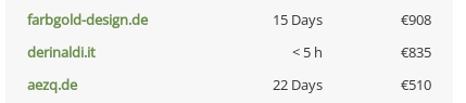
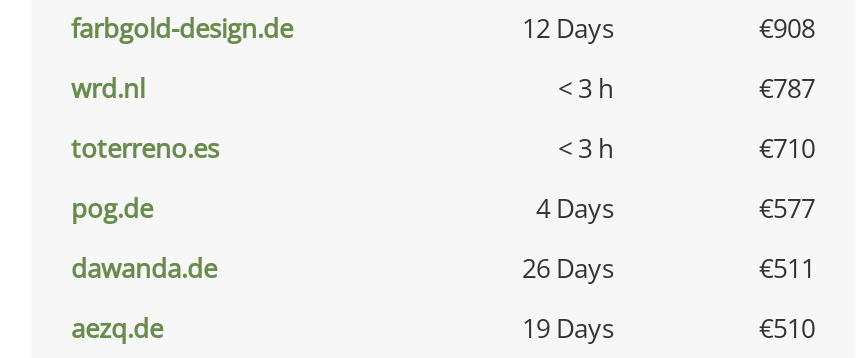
[272,10,322,29] 15 Days -> [522,10,614,46] 12 Days
[27,42,431,62] derinaldi.it | < 5 h | €835 -> [71,70,815,286] wrd.nl | < 3 h | €787 | toterreno.es | < 3 h | €710 | pog.de | 4 Days | €577 | dawanda.de | 26 Days | €511
[272,75,322,94] 22 Days -> [522,310,614,346] 19 Days

